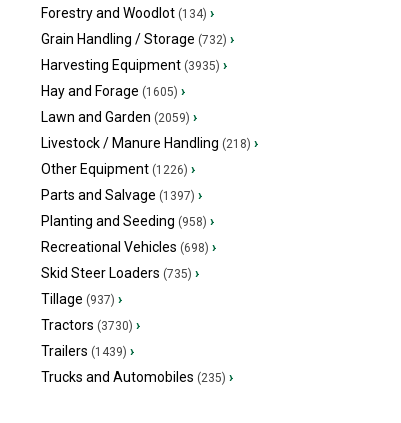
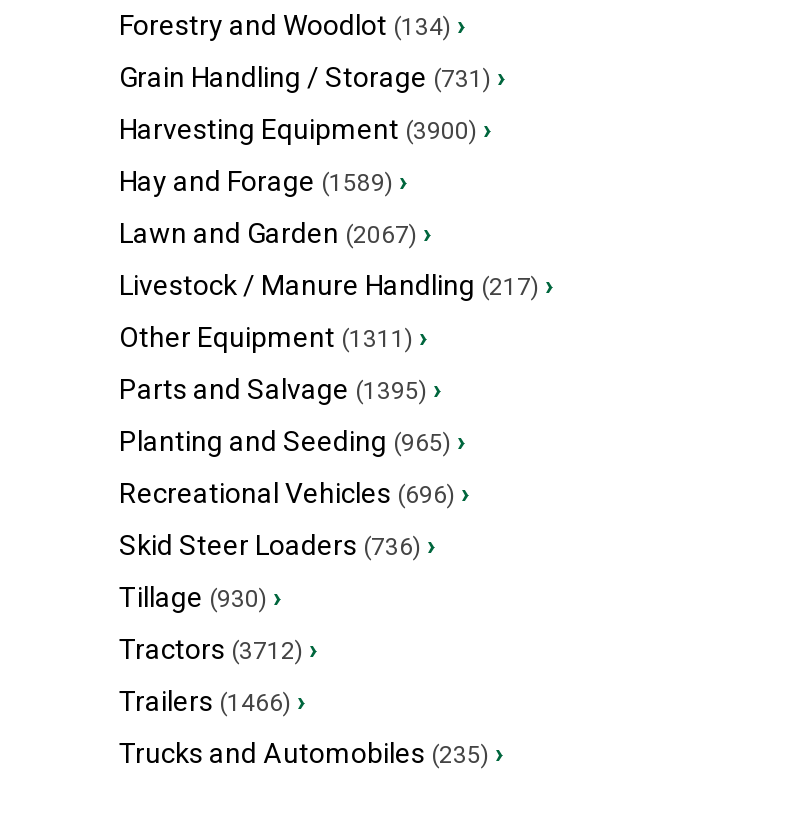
[41,31,234,47] Grain Handling / Storage (732) › -> [119,62,505,94] Grain Handling / Storage (731) ›
[41,57,227,73] Harvesting Equipment (3935) › -> [119,114,491,146] Harvesting Equipment (3900) ›
[41,83,185,99] Hay and Forage (1605) › -> [119,166,407,198] Hay and Forage (1589) ›
[41,109,197,125] Lawn and Garden (2059) › -> [119,218,431,250] Lawn and Garden (2067) ›
[41,135,258,151] Livestock / Manure Handling (218) › -> [119,270,553,302] Livestock / Manure Handling (217) ›
[41,161,195,177] Other Equipment (1226) › -> [119,322,427,354] Other Equipment (1311) ›
[41,187,202,203] Parts and Salvage (1397) › -> [119,374,441,406] Parts and Salvage (1395) ›
[41,213,214,229] Planting and Seeding (958) › -> [119,426,465,458] Planting and Seeding (965) ›
[41,239,216,255] Recreational Vehicles (698) › -> [119,478,469,510] Recreational Vehicles (696) ›
[41,265,199,281] Skid Steer Loaders (735) › -> [119,530,435,562] Skid Steer Loaders (736) ›
[41,291,122,307] Tillage (937) › -> [119,582,281,614] Tillage (930) ›
[41,317,140,333] Tractors (3730) › -> [119,634,317,666] Tractors (3712) ›
[41,343,134,359] Trailers (1439) › -> [119,686,305,718] Trailers (1466) ›

